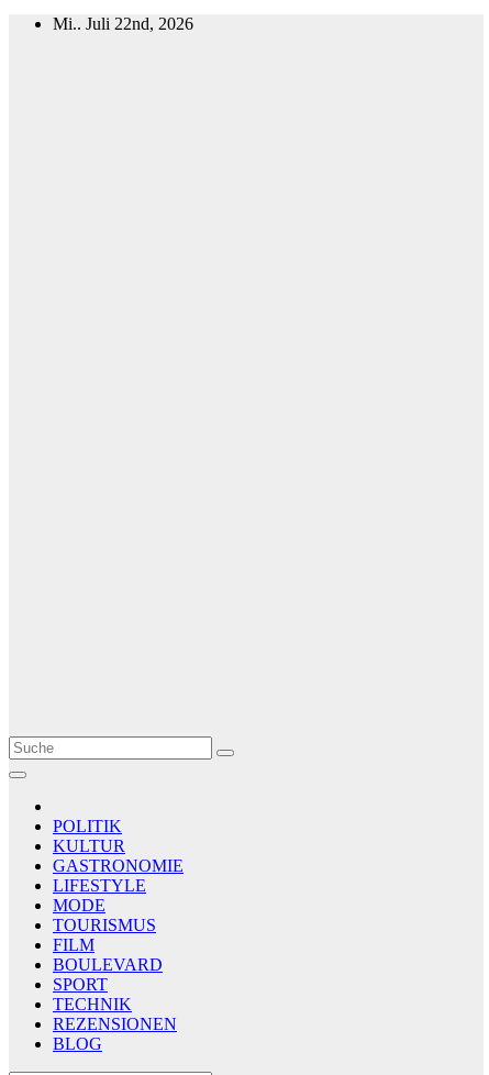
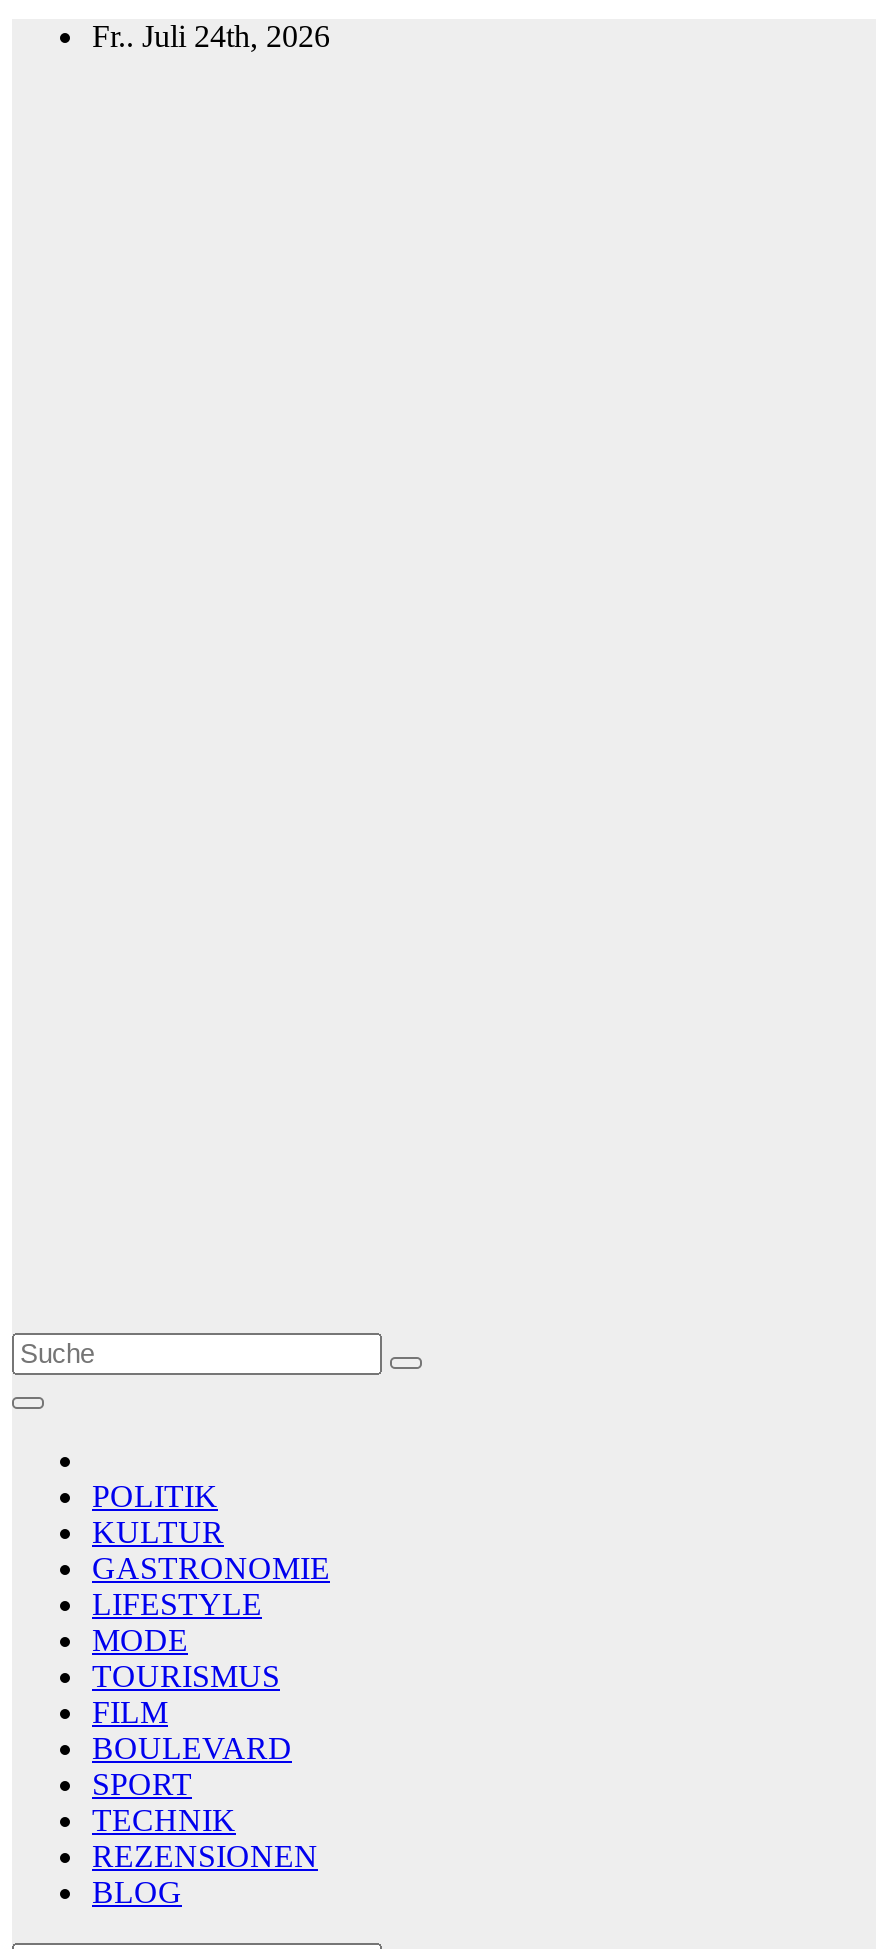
[53,14,193,33] Mi.. Juli 22nd, 2026 -> [92,19,330,53] Fr.. Juli 24th, 2026

